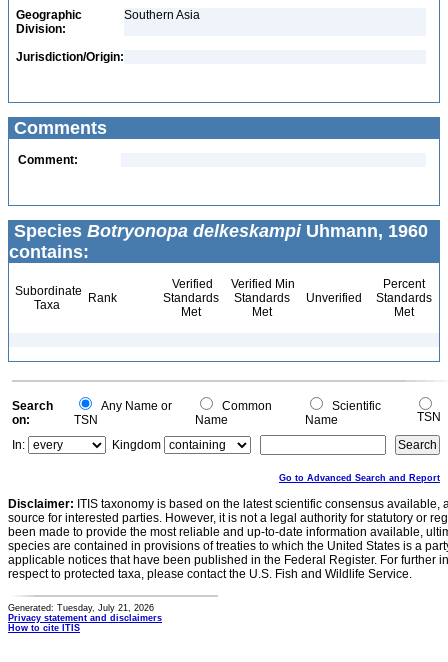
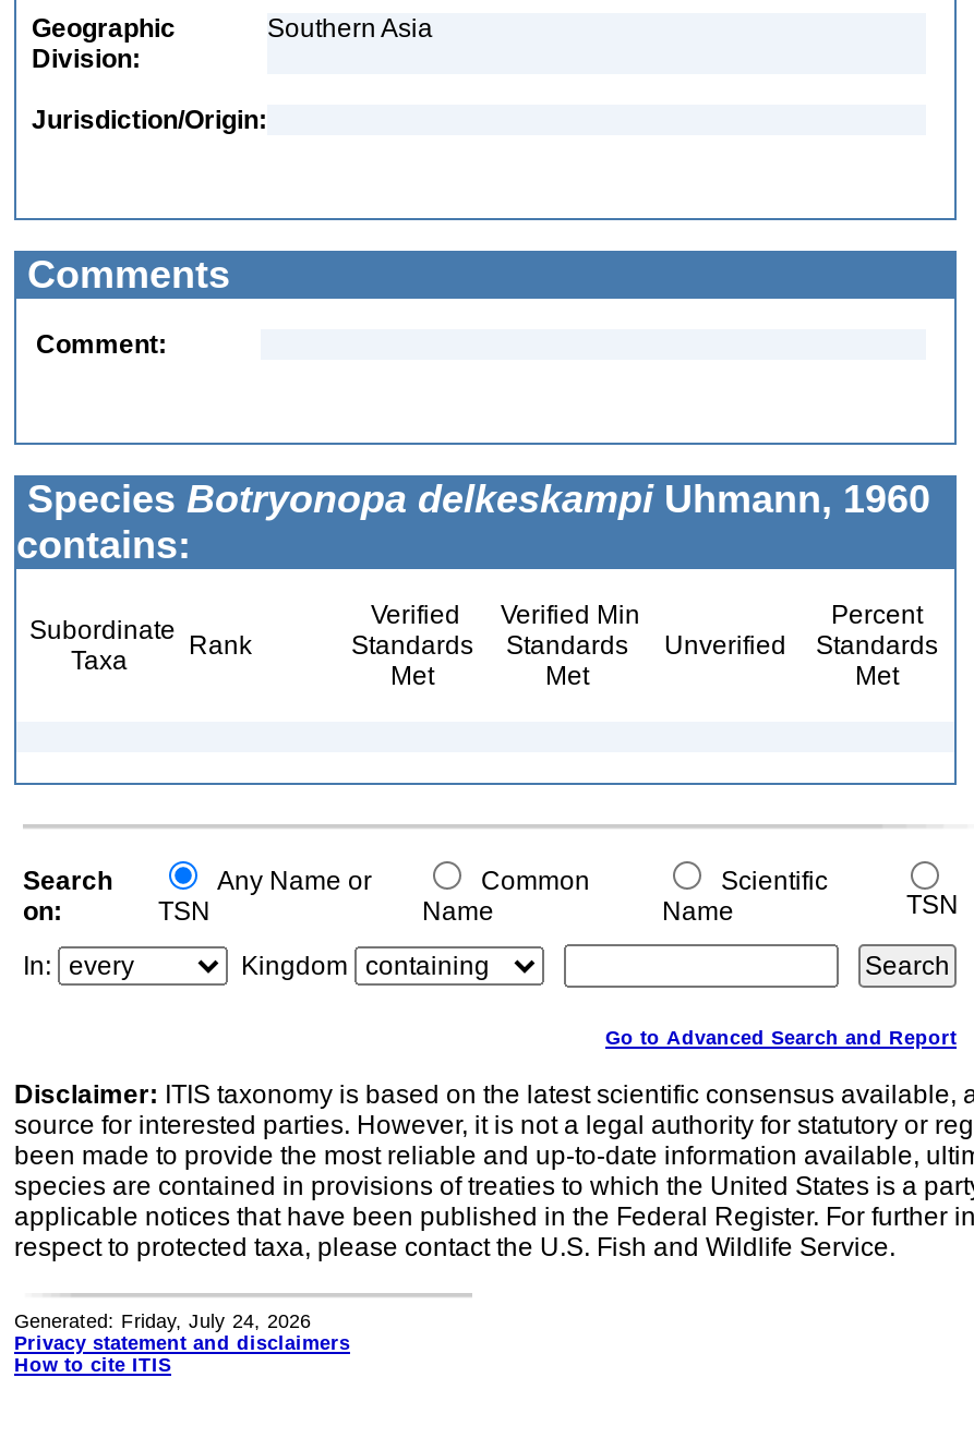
[8,603,154,613] Generated: Tuesday, July 21, 2026 -> [14,1310,311,1332] Generated: Friday, July 24, 2026

